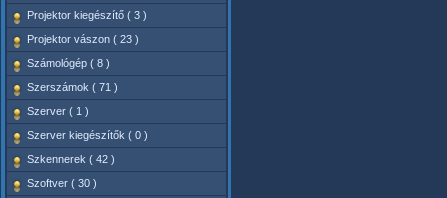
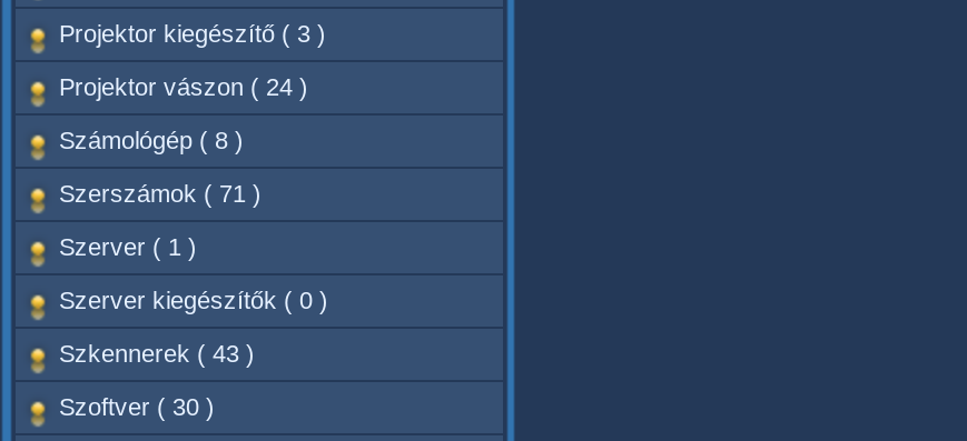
[26,33,138,45] Projektor vászon ( 23 ) -> [59,73,308,100] Projektor vászon ( 24 )
[26,153,114,165] Szkennerek ( 42 ) -> [59,340,255,367] Szkennerek ( 43 )

